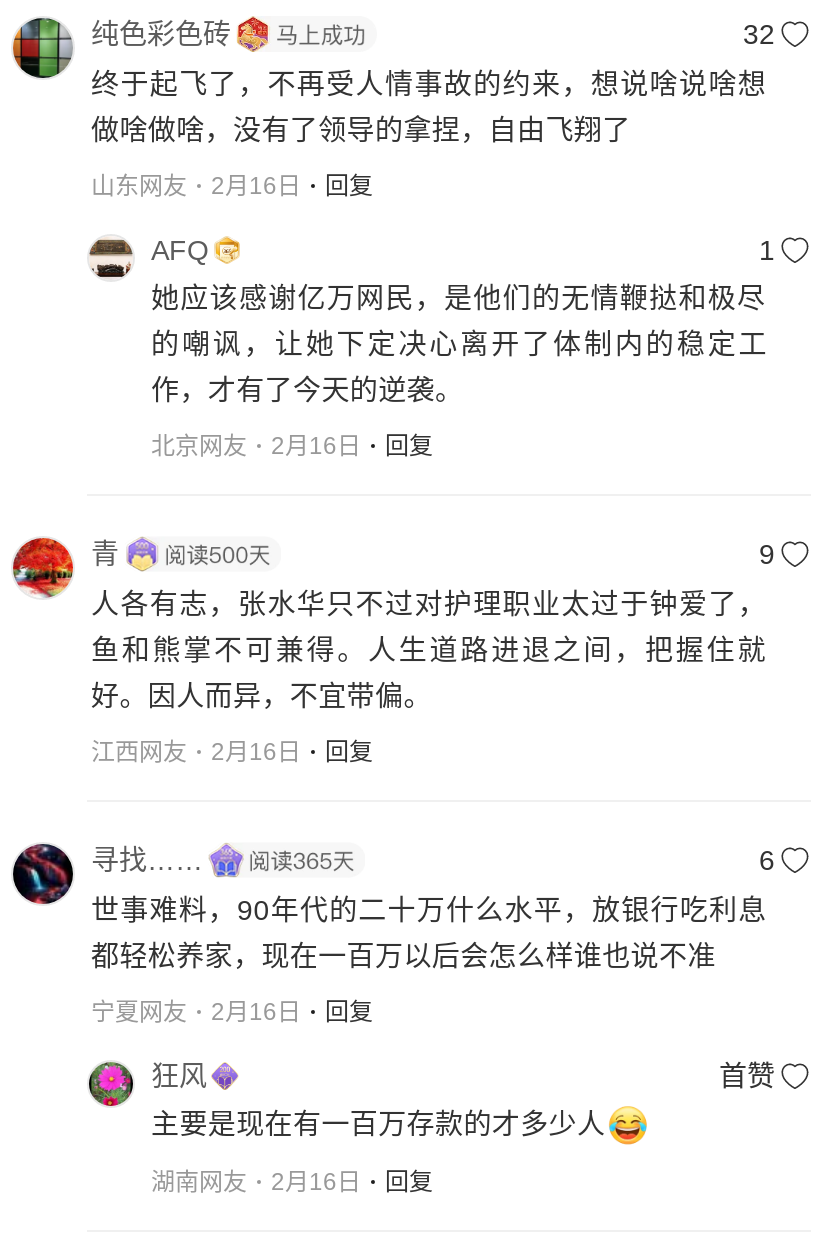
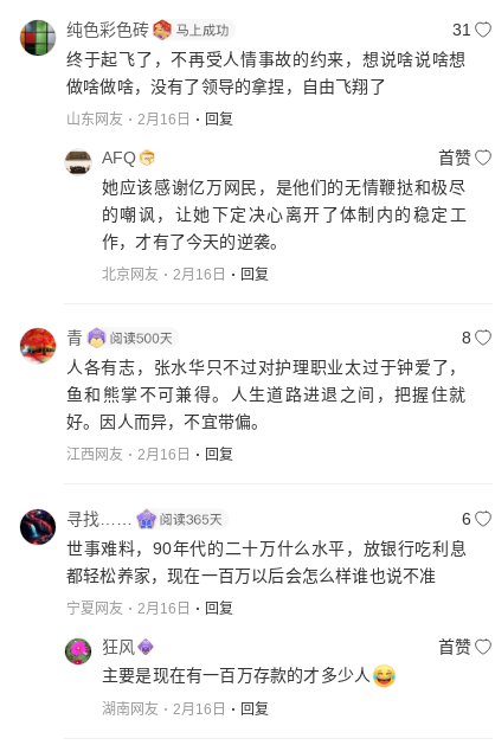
[743,18,775,50] 32 -> [452,20,471,39] 31
[759,234,775,266] 1 -> [438,148,471,167] 首赞
[759,538,775,570] 9 -> [462,328,471,347] 8

